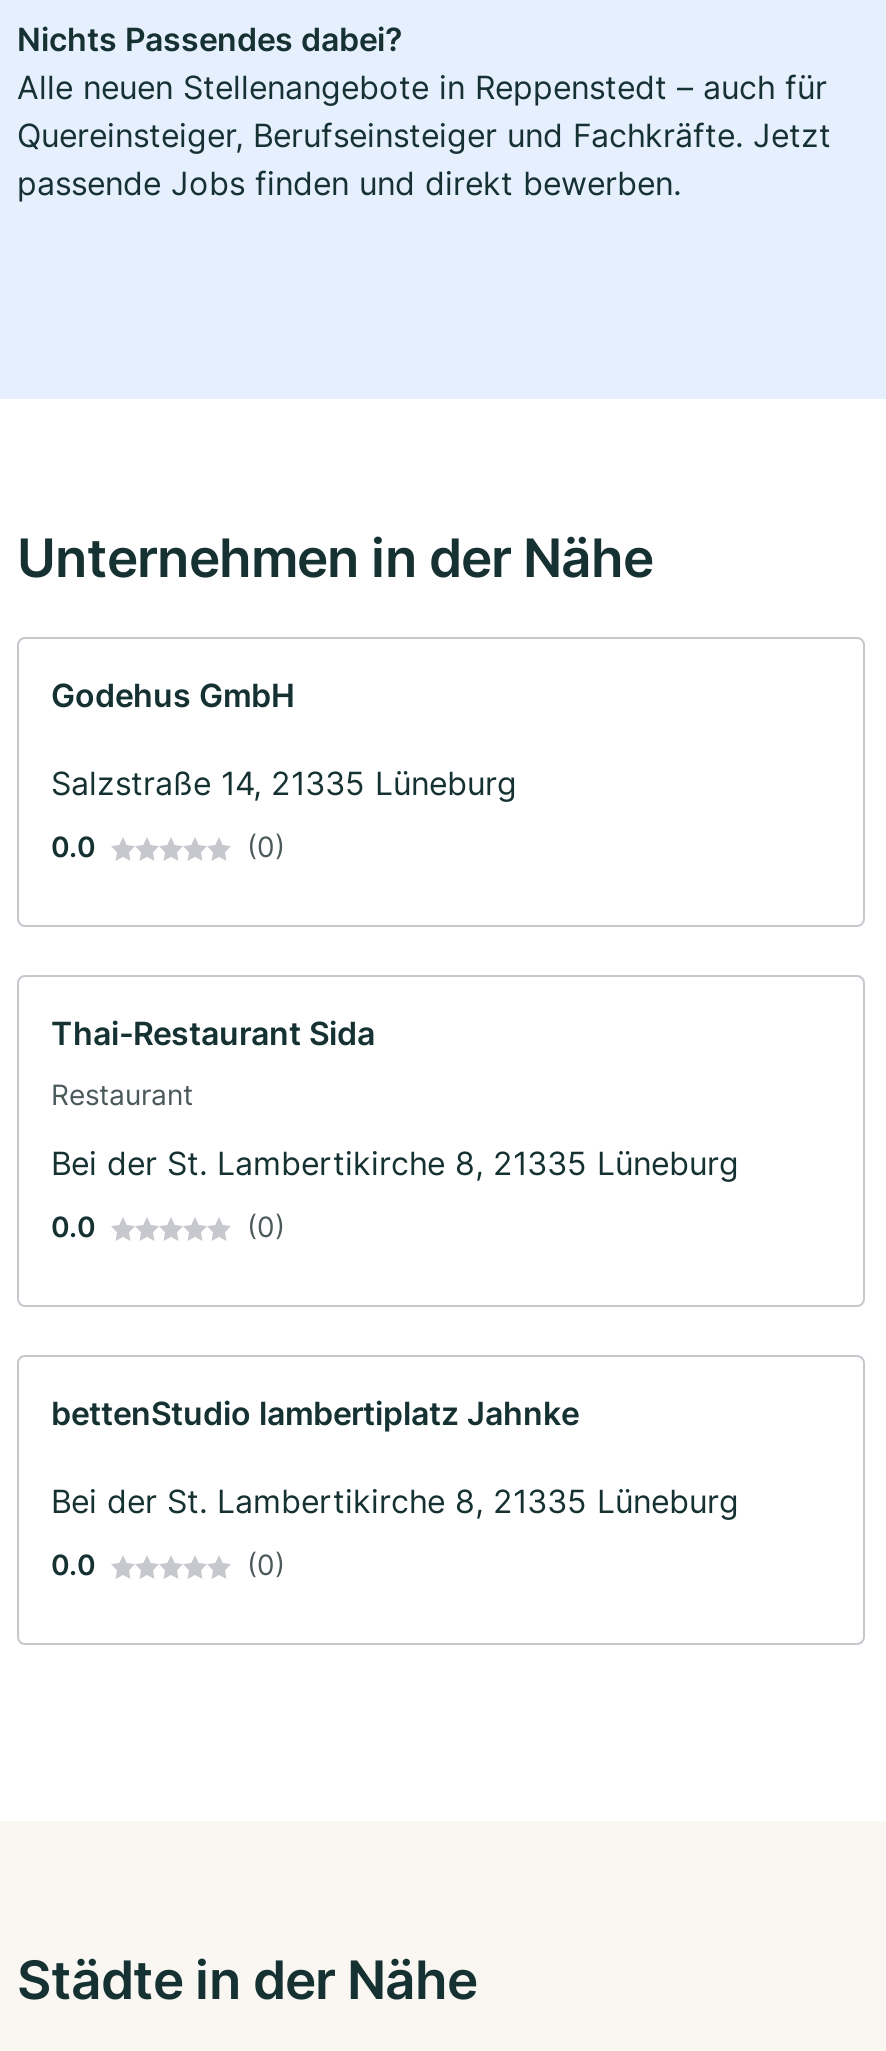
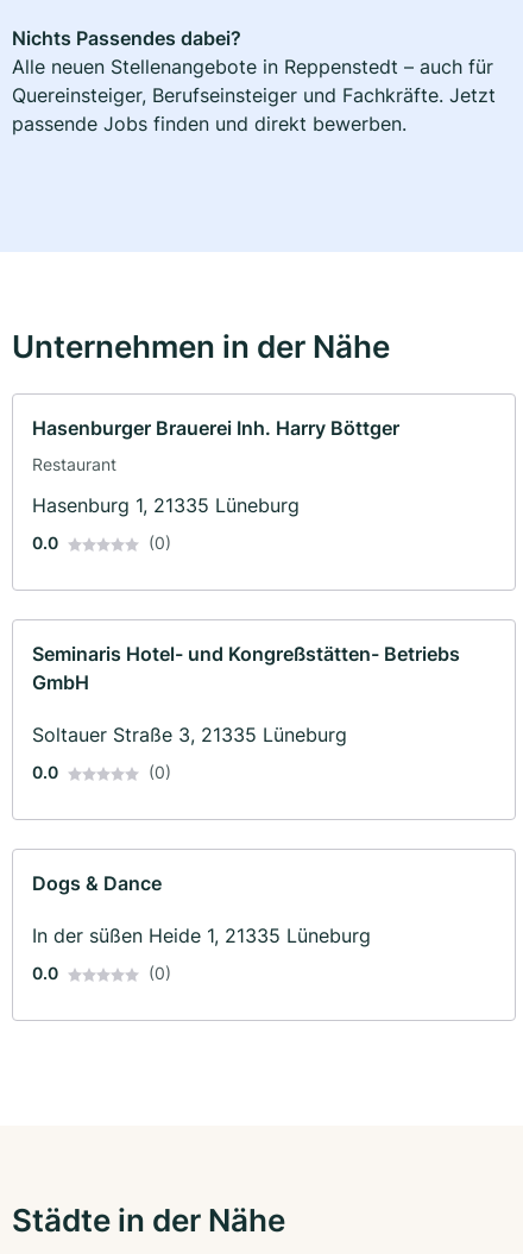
[51,675,517,803] Godehus GmbH | Salzstraße 14, 21335 Lüneburg -> [32,416,399,517] Hasenburger Brauerei Inh. Harry Böttger | Restaurant | Hasenburg 1, 21335 Lüneburg
[51,1013,739,1183] Thai-Restaurant Sida | Restaurant | Bei der St. Lambertikirche 8, 21335 Lüneburg -> [32,642,460,746] Seminaris Hotel- und Kongreßstätten- Betriebs | GmbH | Soltauer Straße 3, 21335 Lüneburg
[51,1393,579,1433] bettenStudio lambertiplatz Jahnke -> [32,871,162,895] Dogs & Dance
[51,1481,739,1521] Bei der St. Lambertikirche 8, 21335 Lüneburg -> [32,924,371,947] In der süßen Heide 1, 21335 Lüneburg

